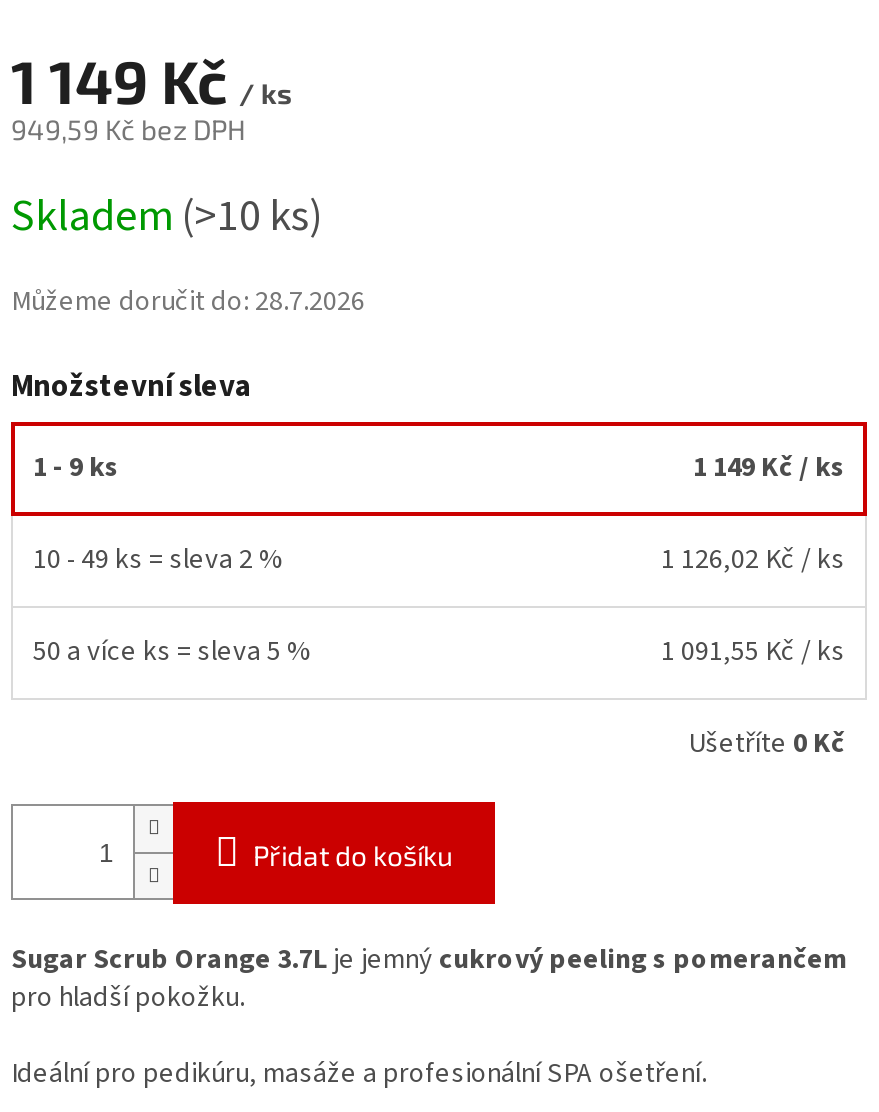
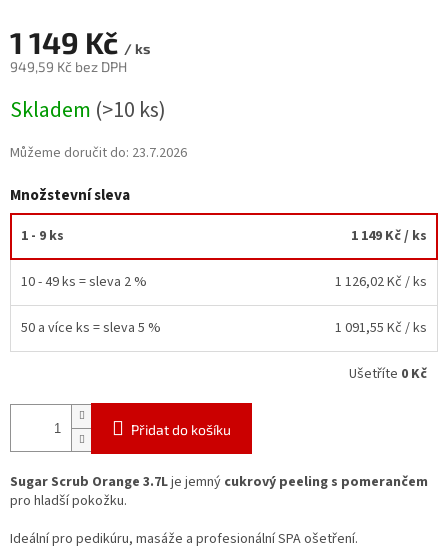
[11,283,365,323] Můžeme doručit do: 28.7.2026 -> [10,143,187,163] Můžeme doručit do: 23.7.2026

